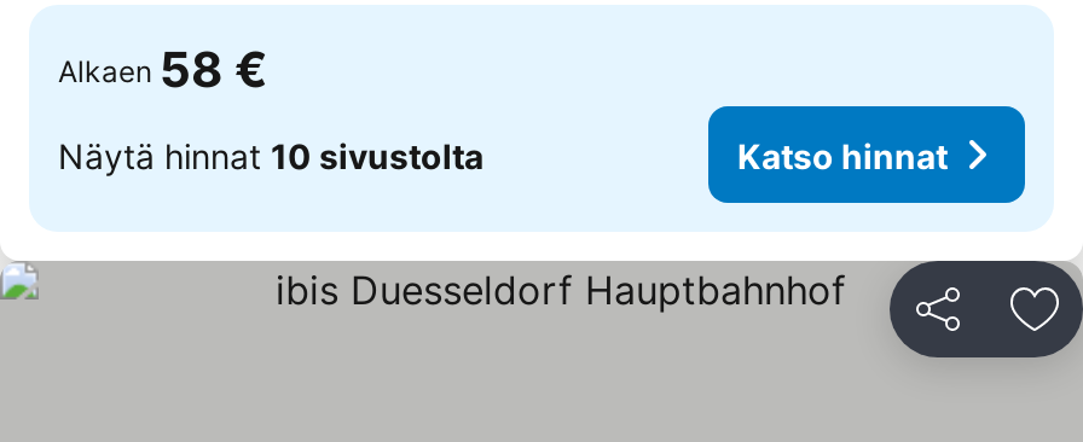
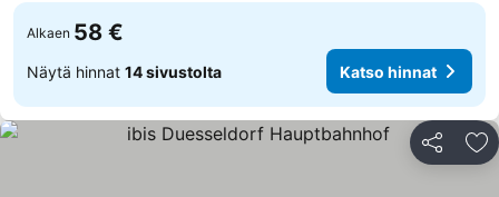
[58,134,483,175] Näytä hinnat 10 sivustolta -> [27,62,222,81] Näytä hinnat 14 sivustolta

